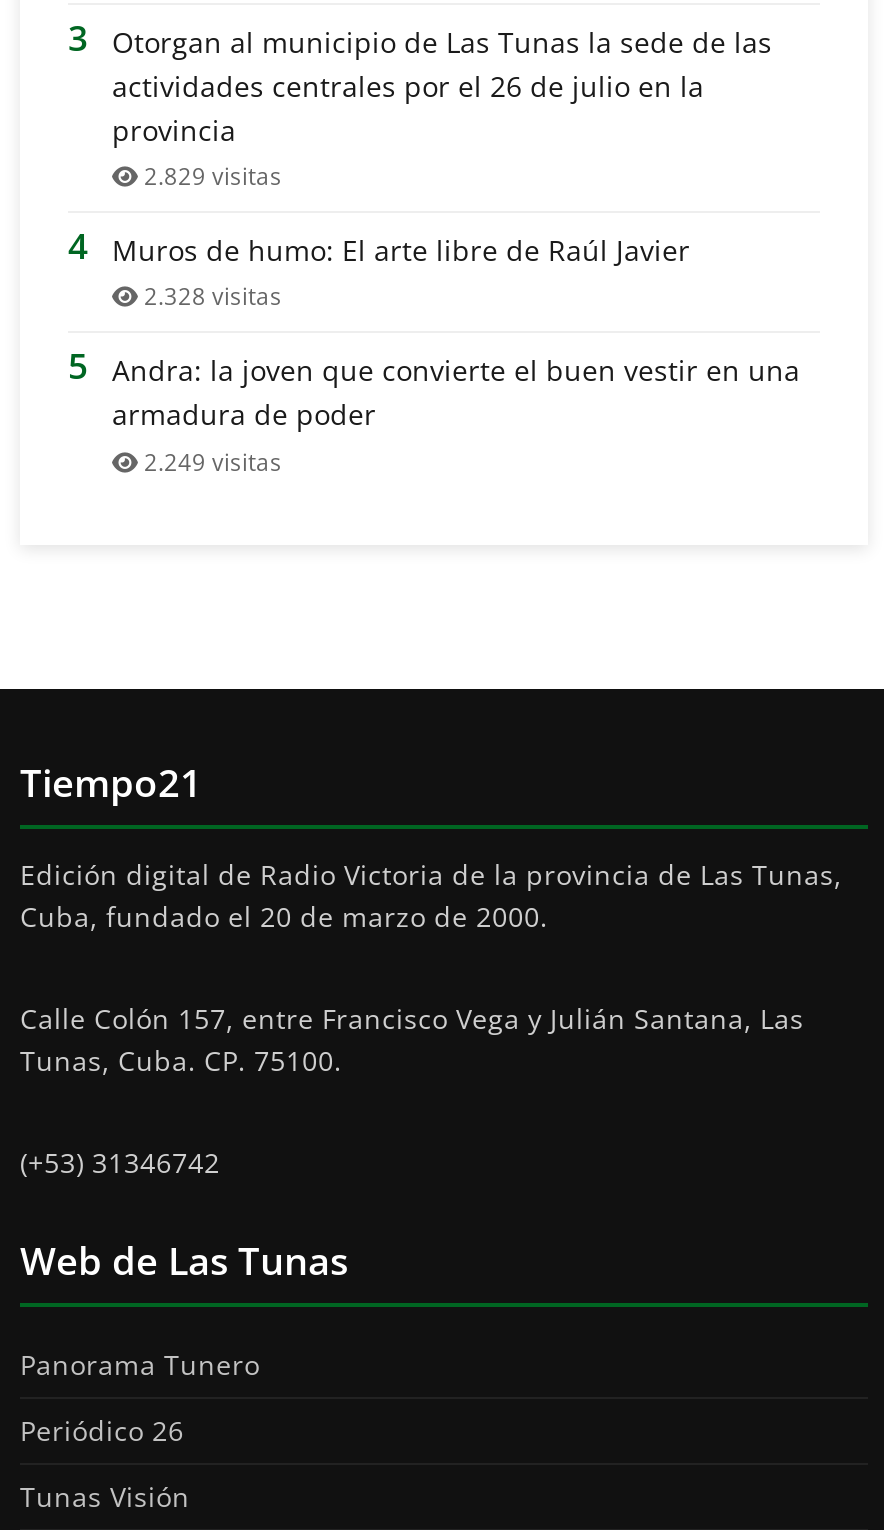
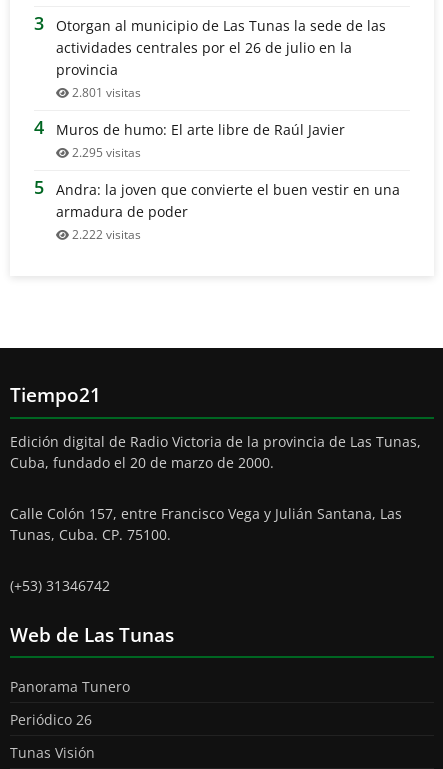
[138,162,282,192] 2.829 visitas -> [69,85,141,100] 2.801 visitas
[138,282,282,312] 2.328 visitas -> [69,145,141,160] 2.295 visitas
[138,446,282,476] 2.249 visitas -> [69,227,141,242] 2.222 visitas

